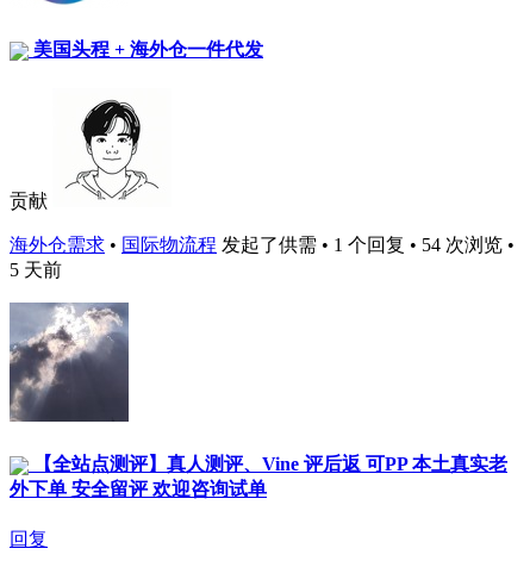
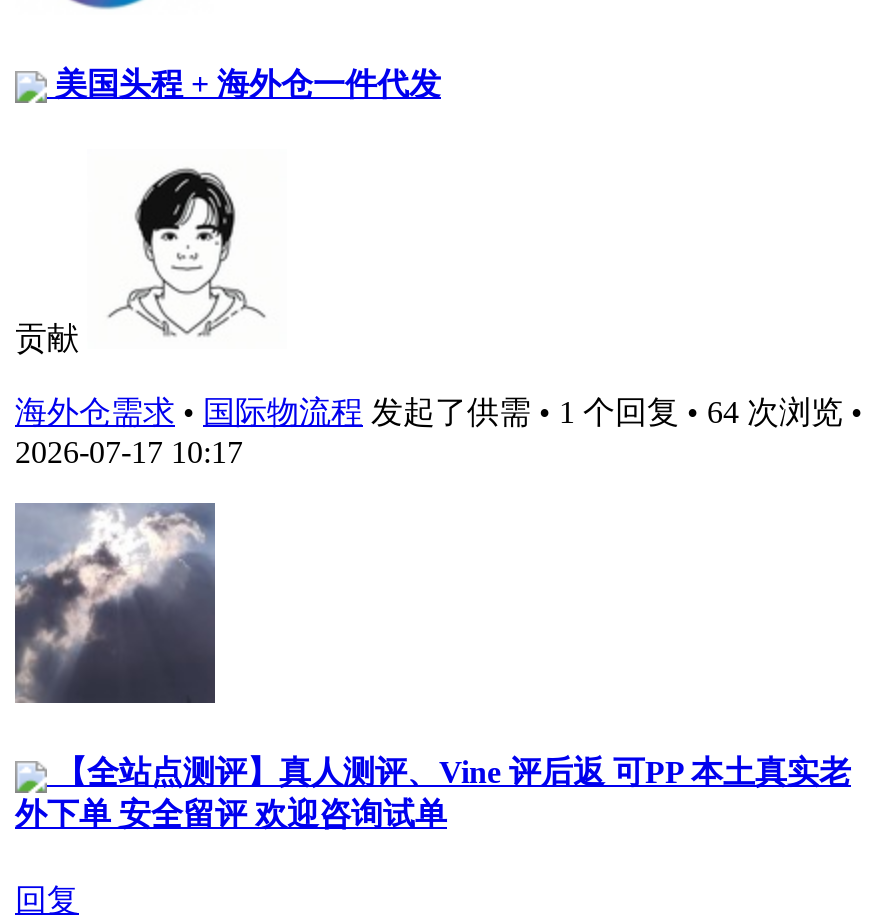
[10,235,515,280] 海外仓需求•国际物流程 发起了供需 • 1 个回复 • 54 次浏览 • | 5 天前 -> [15,395,863,469] 海外仓需求•国际物流程 发起了供需 • 1 个回复 • 64 次浏览 • | 2026-07-17 10:17

